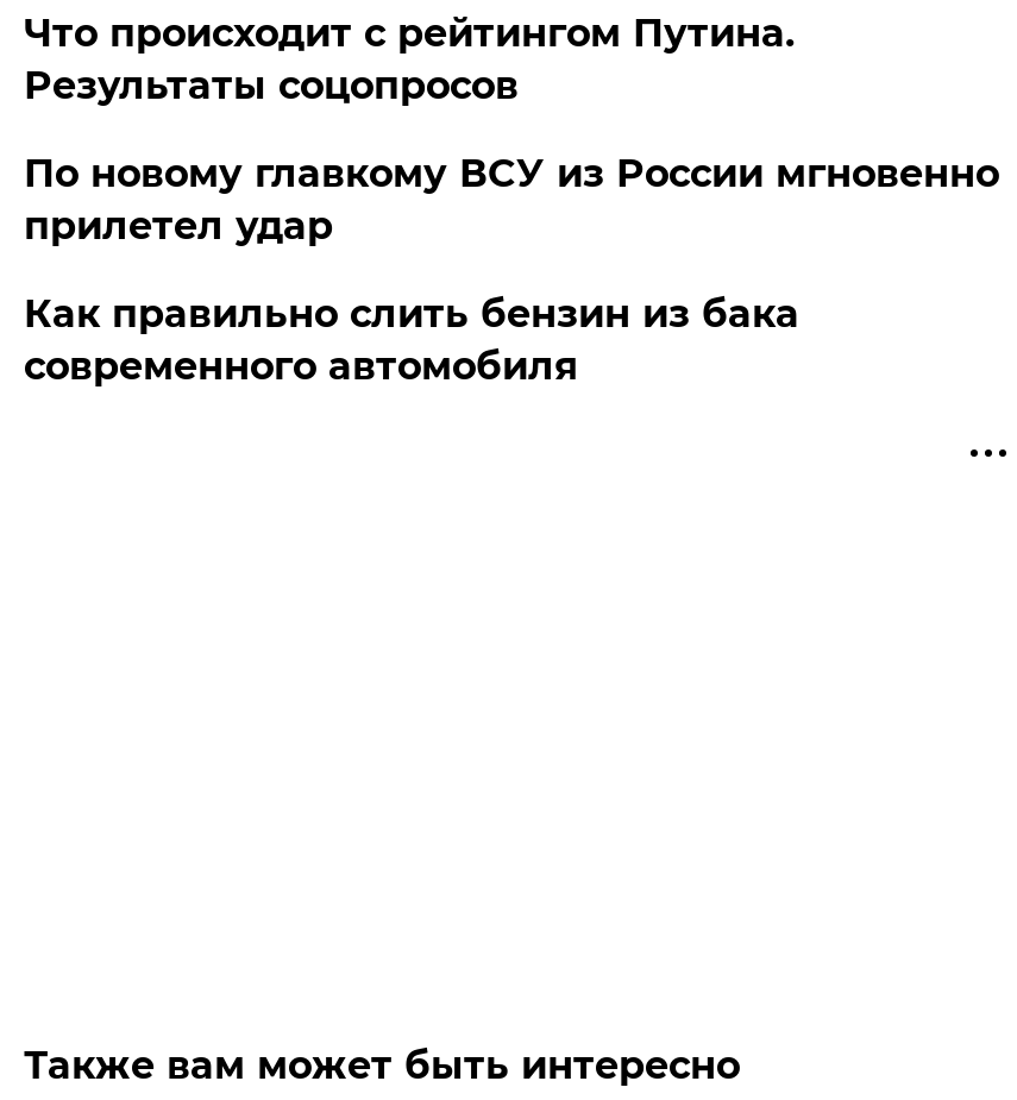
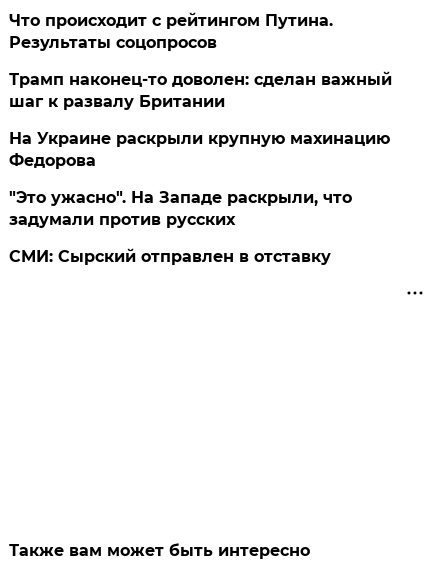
[24,151,999,389] По новому главкому ВСУ из России мгновенно | прилетел удар | Как правильно слить бензин из бака | современного автомобиля -> [9,70,392,266] Трамп наконец-то доволен: сделан важный | шаг к развалу Британии | На Украине раскрыли крупную махинацию | Федорова | "Это ужасно". На Западе раскрыли, что | задумали против русских | СМИ: Сырский отправлен в отставку

